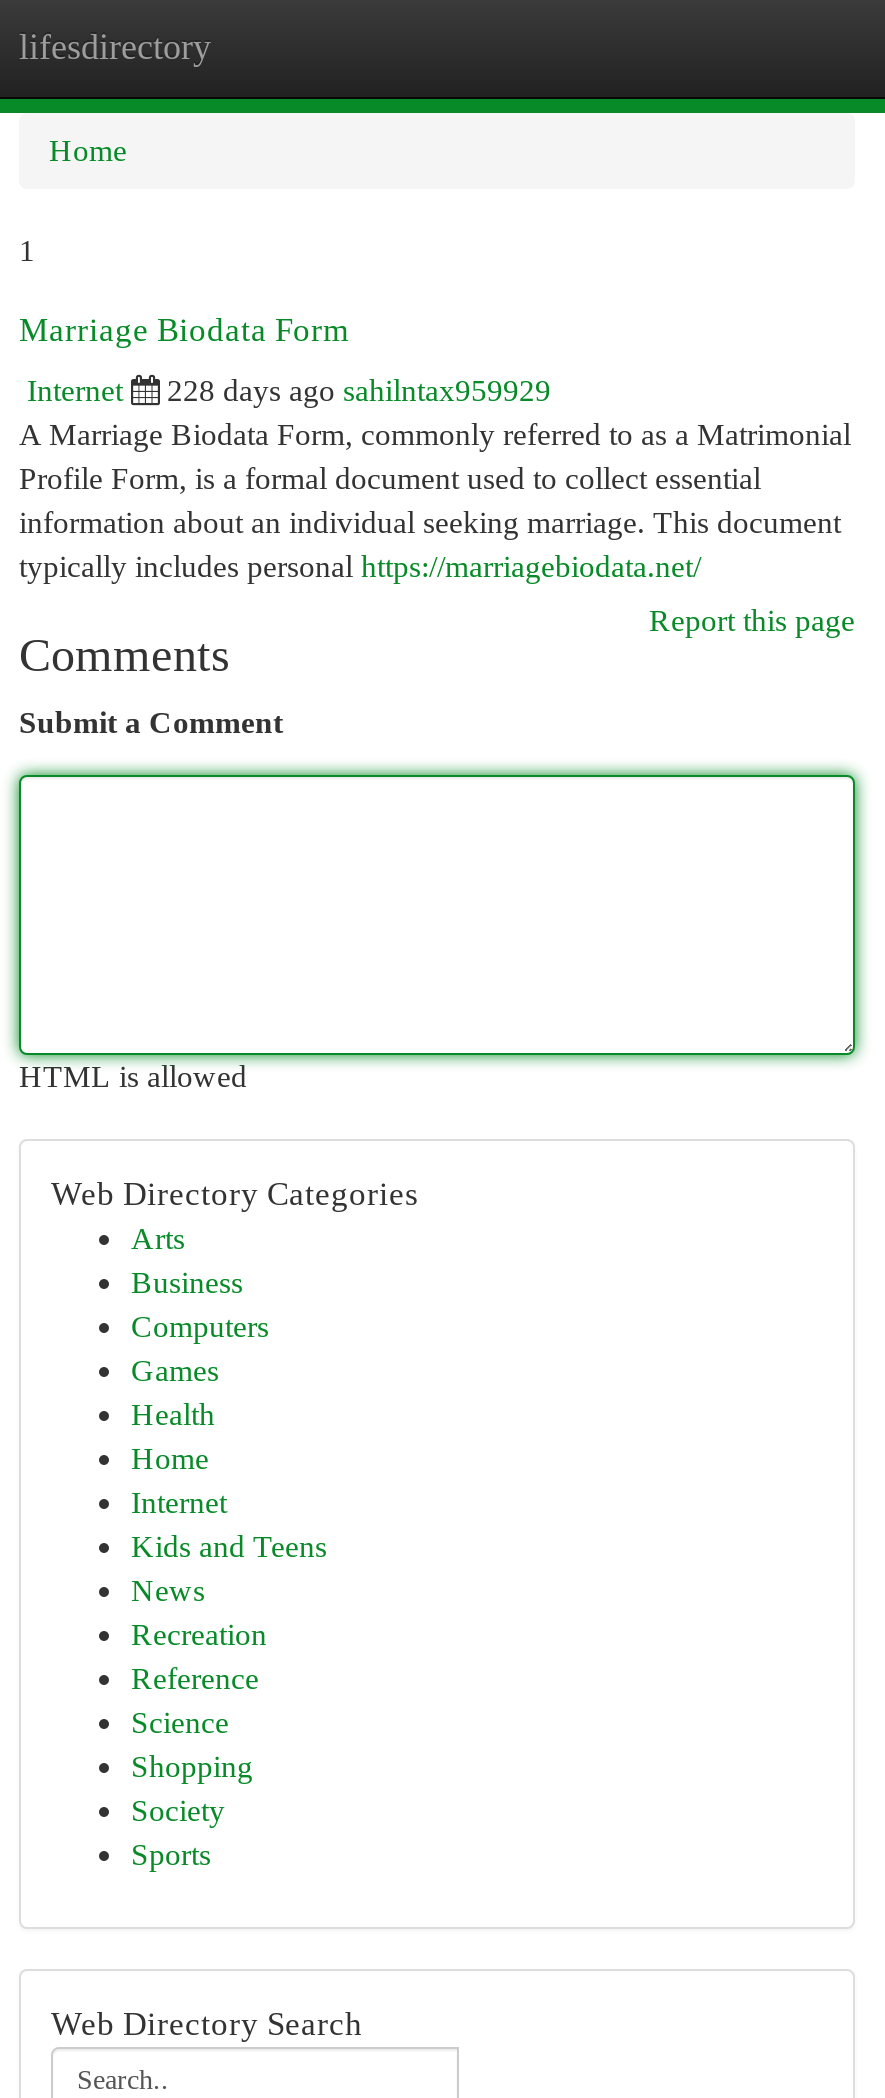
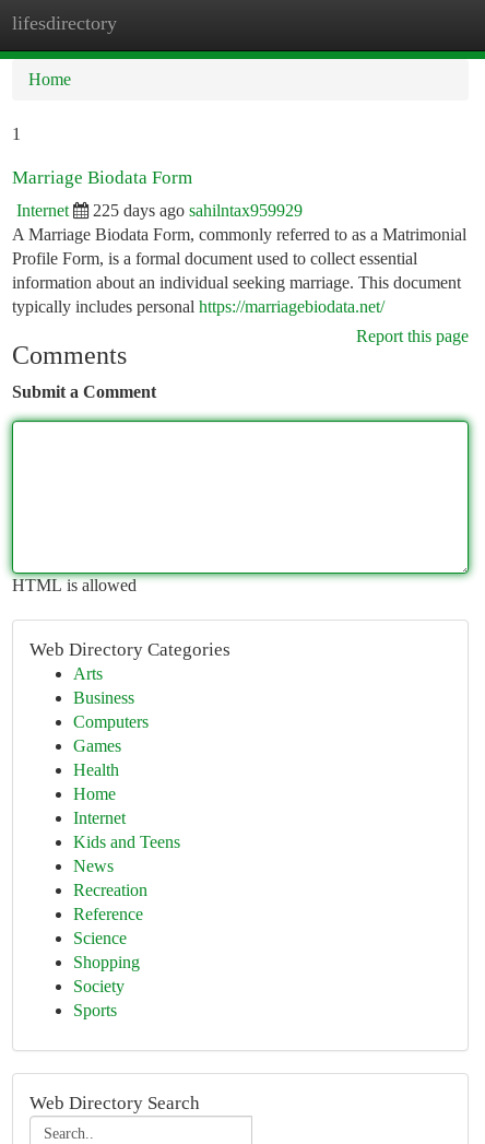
[167,373,551,407] 228 days ago sahilntax959929 -> [93,201,303,220] 225 days ago sahilntax959929

